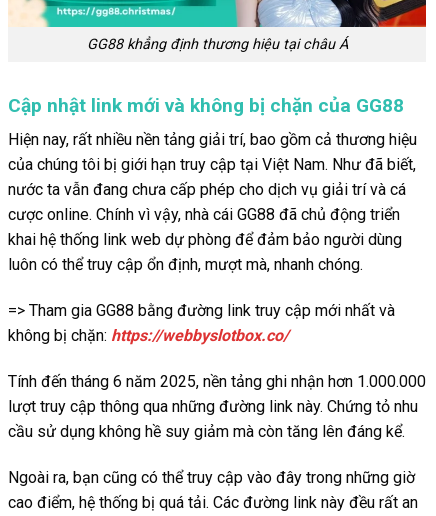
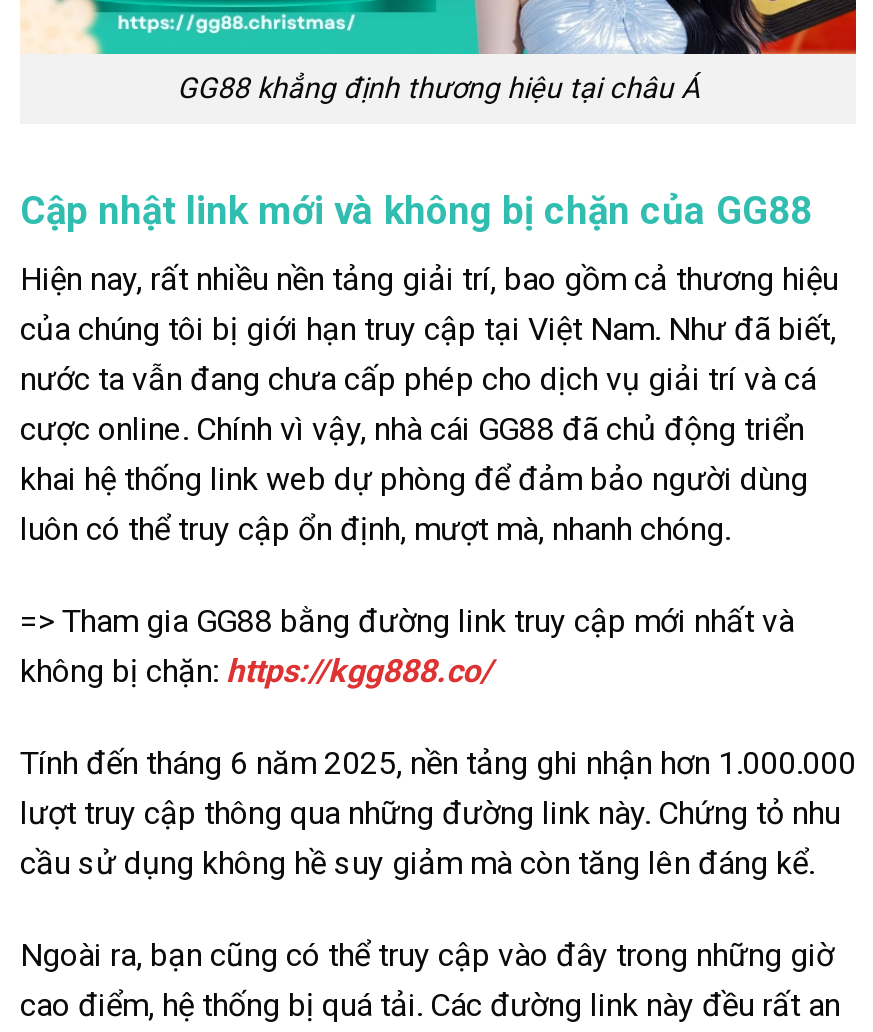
[8,326,289,345] không bị chặn: https://webbyslotbox.co/ -> [20,652,492,690] không bị chặn: https://kgg888.co/

